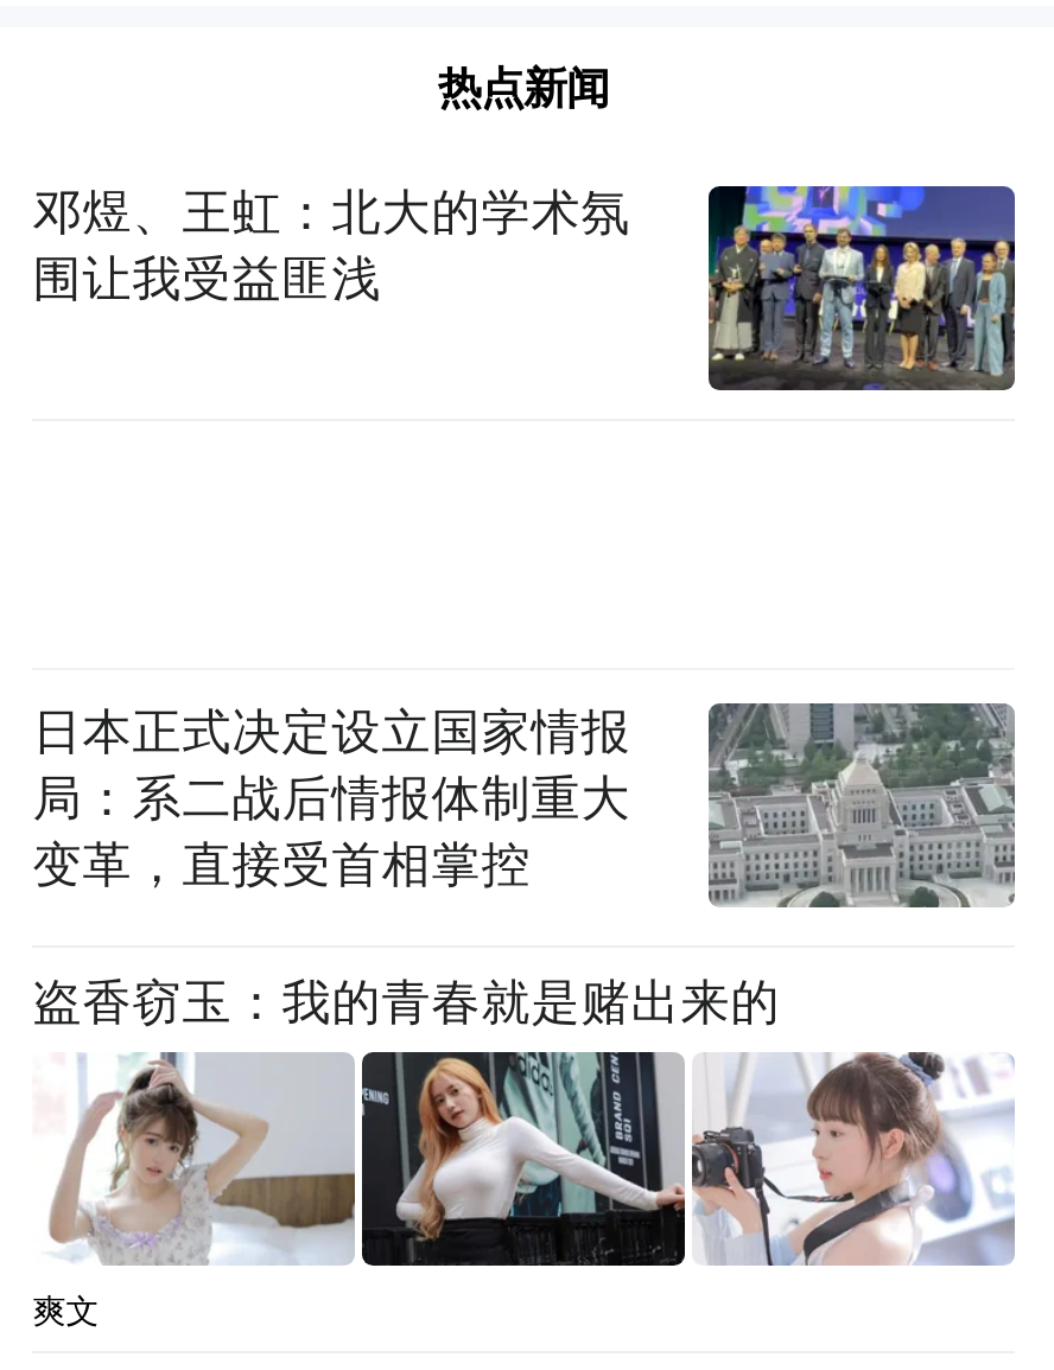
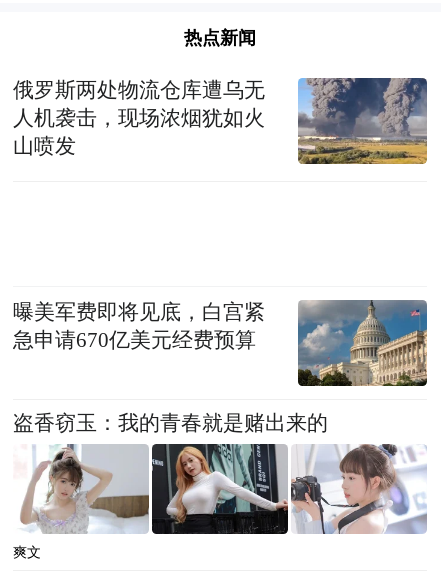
[33,184,1017,393] [image] | 邓煜、王虹：北大的学术氛 | 围让我受益匪浅 -> [13,77,428,165] [image] | 俄罗斯两处物流仓库遭乌无 | 人机袭击，现场浓烟犹如火 | 山喷发
[33,701,1015,915] [image] | 日本正式决定设立国家情报 | 局：系二战后情报体制重大 | 变革，直接受首相掌控 -> [13,297,428,387] [image] | 曝美军费即将见底，白宫紧 | 急申请670亿美元经费预算

